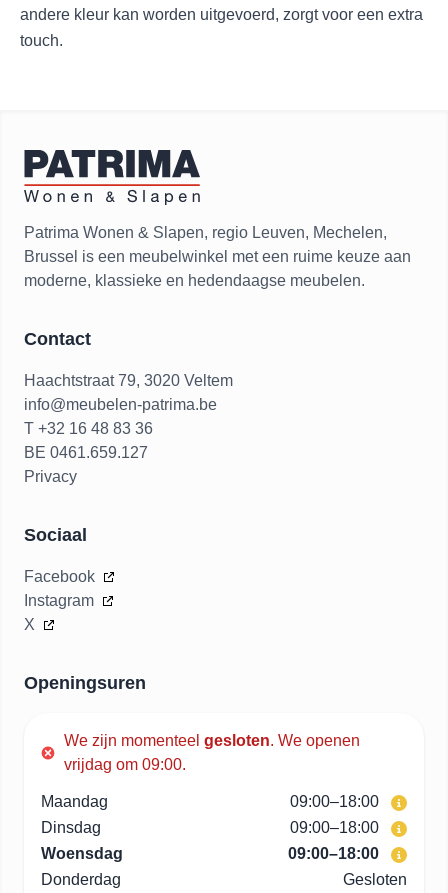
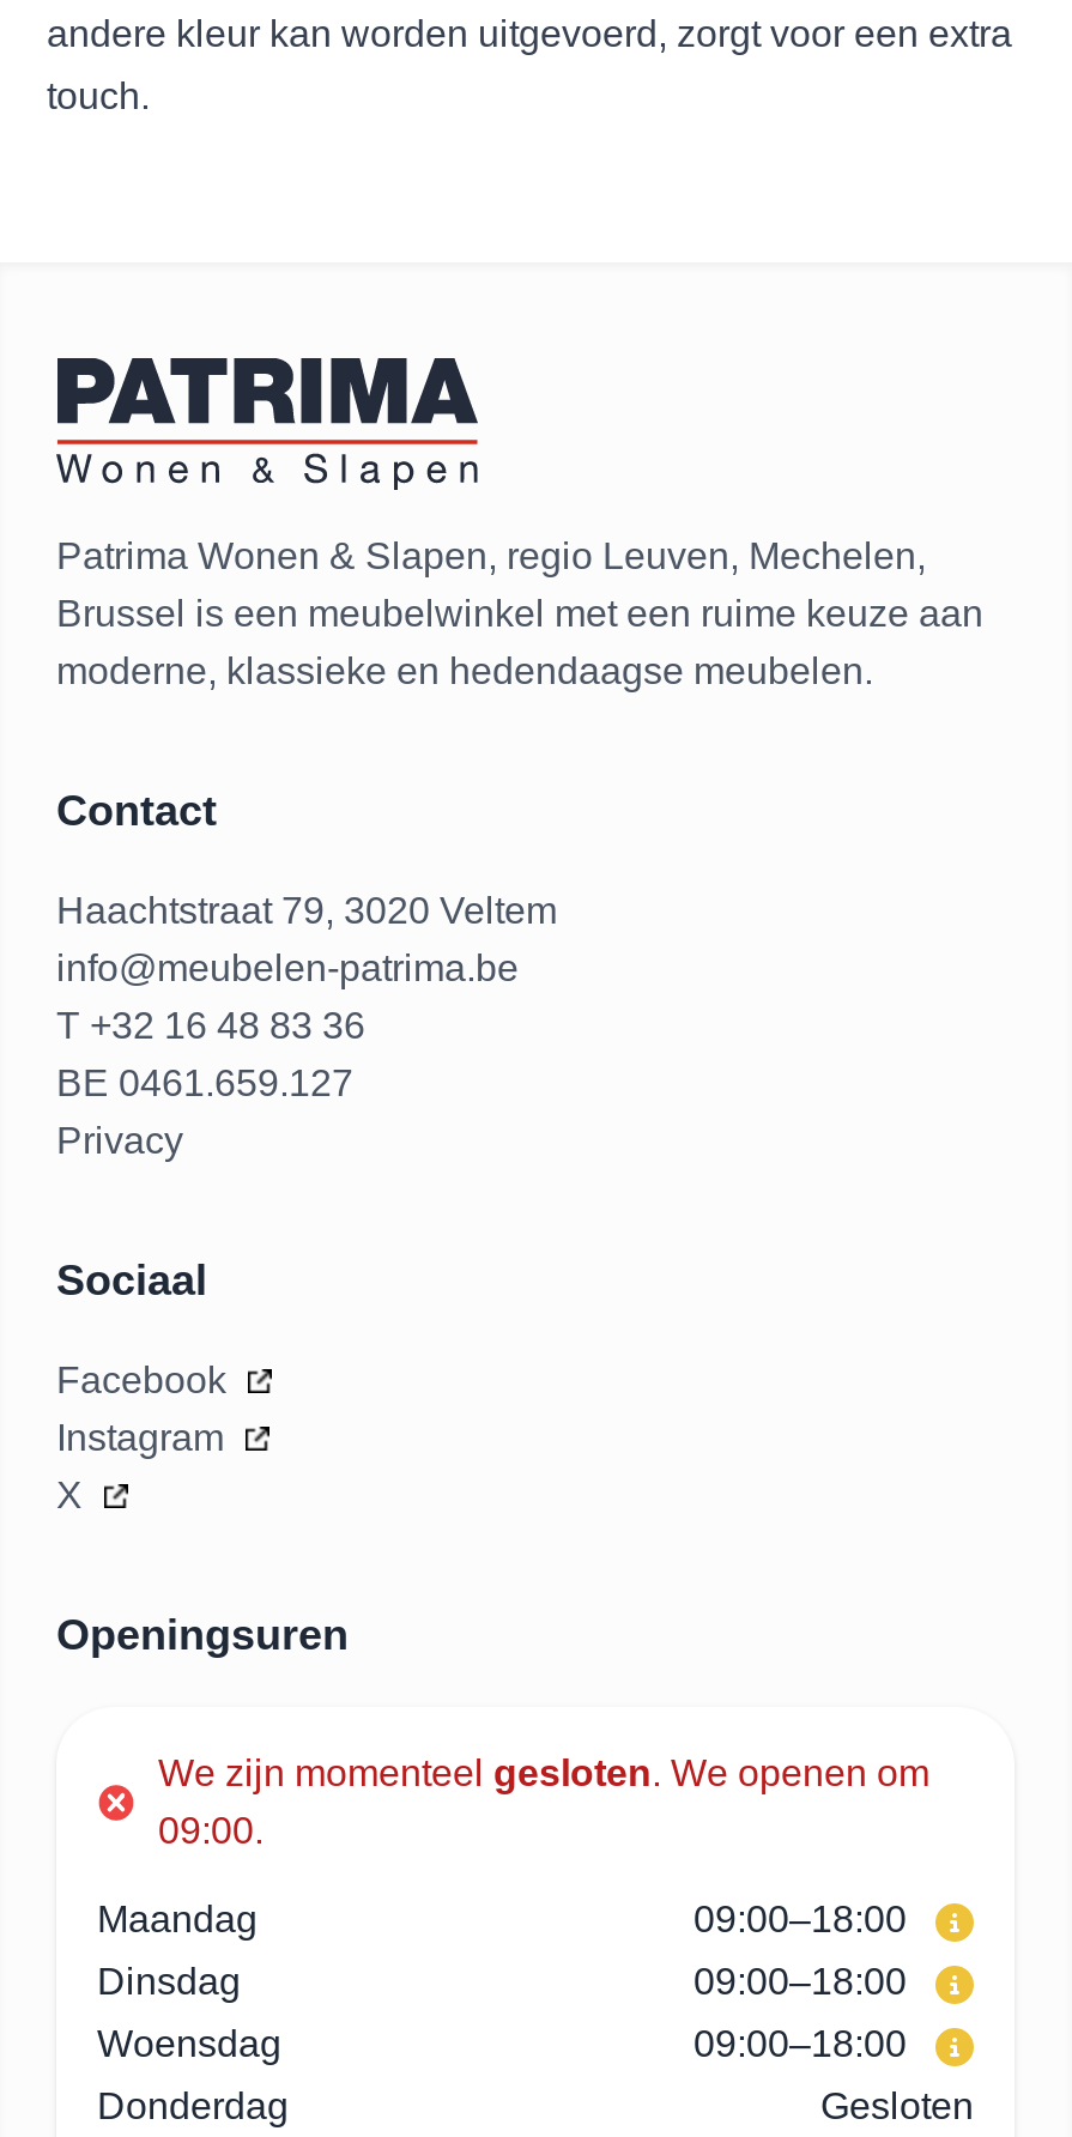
[64,732,360,773] We zijn momenteel gesloten. We openen | vrijdag om 09:00. -> [158,1752,929,1851] We zijn momenteel gesloten. We openen om | 09:00.

